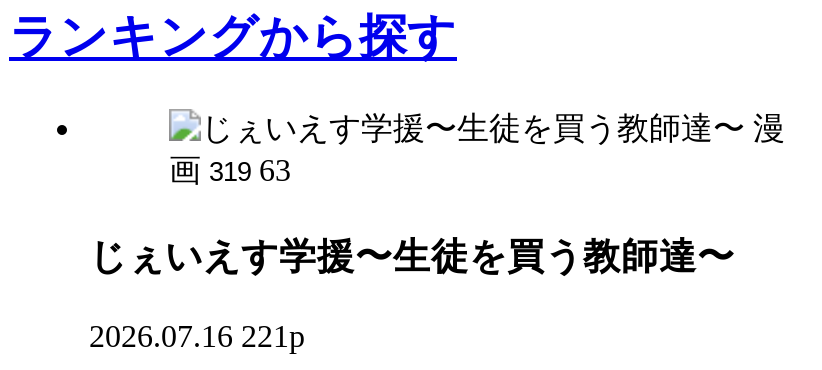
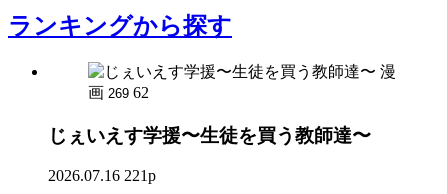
[169,153,291,187] 画 319 63 -> [88,84,149,101] 画 269 62

